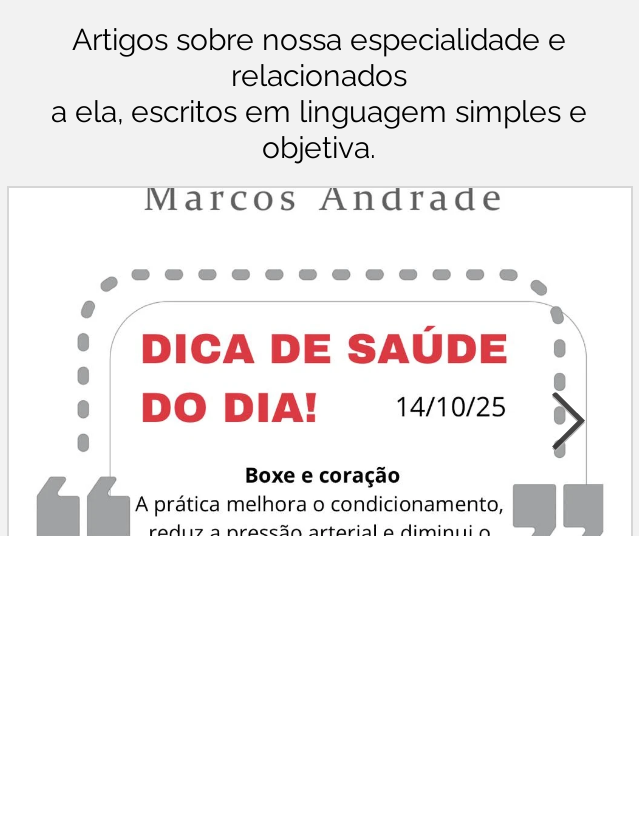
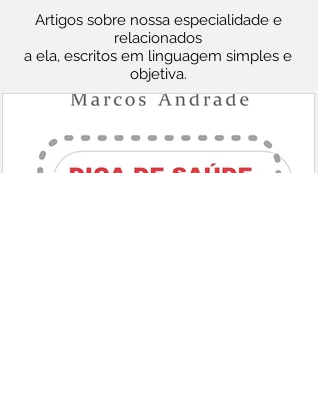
[35,324,605,538] [image] -> none

